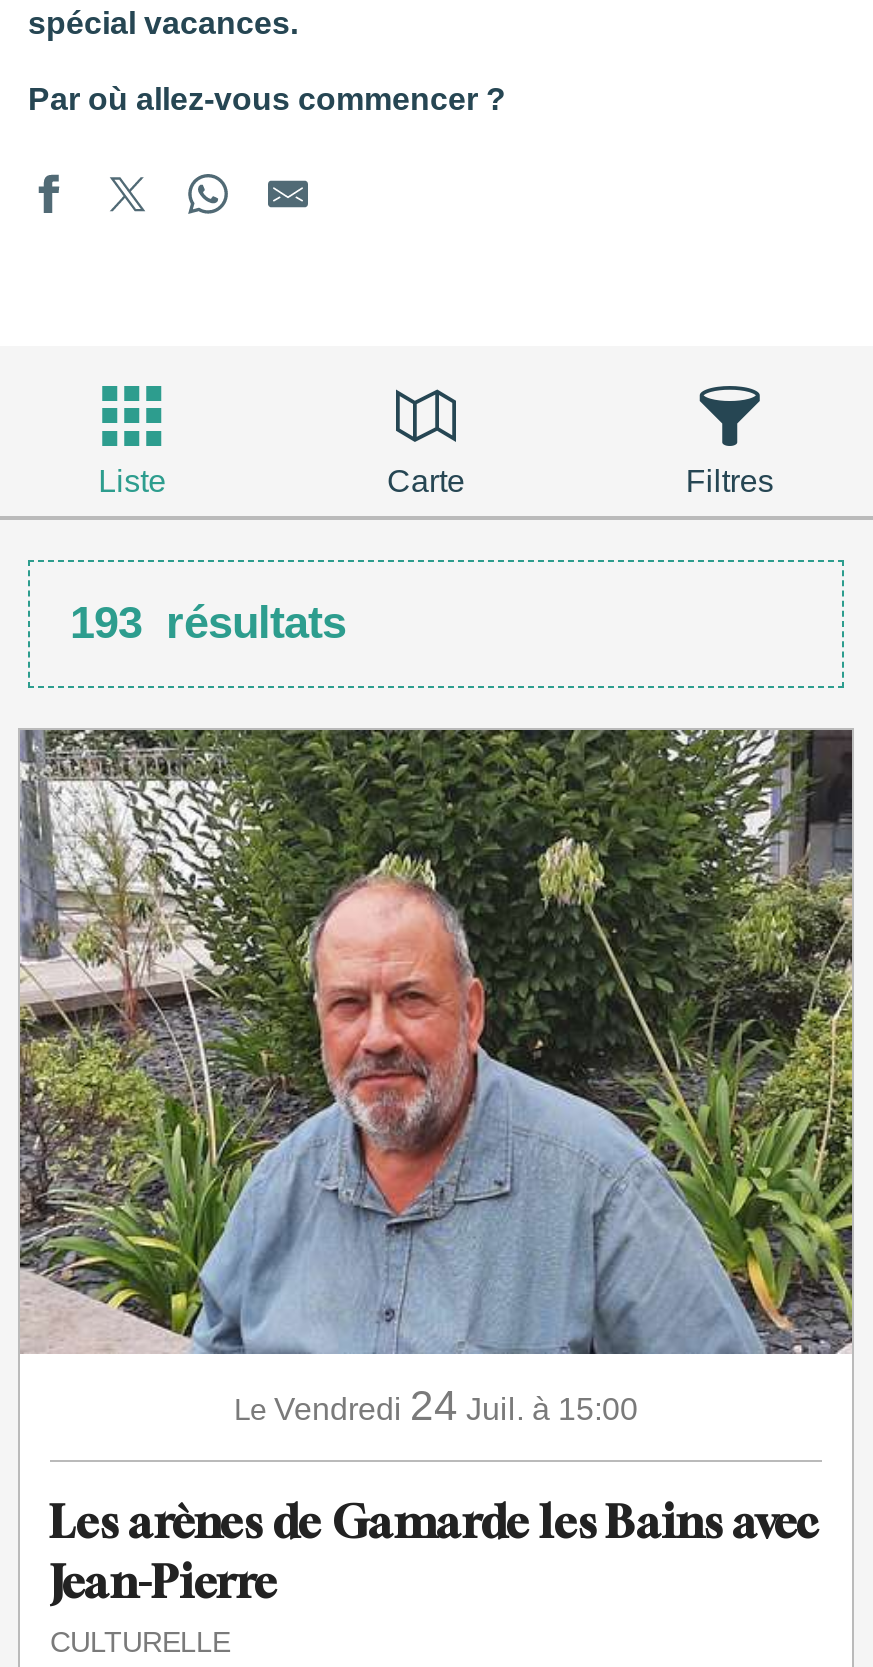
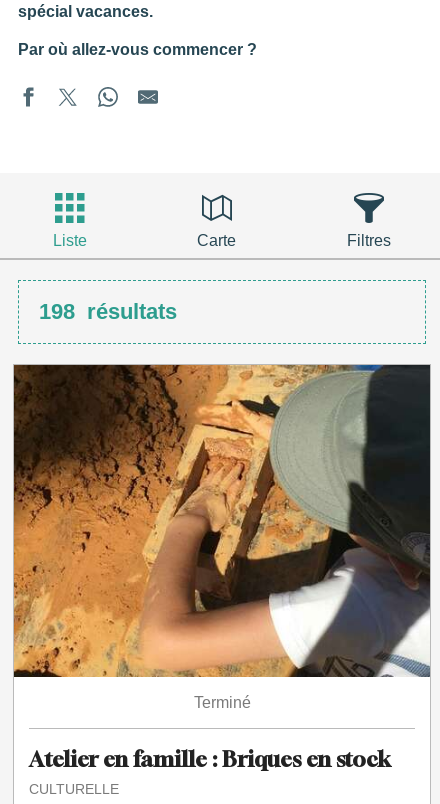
[70,598,346,648] 193 résultats -> [39,299,177,324] 198 résultats
[18,728,854,1428] [image] | Le Vendredi 24 Juil. à 15:00 -> [13,364,431,711] [image] | Terminé
[50,1496,820,1608] Les arènes de Gamarde les Bains avec | Jean-Pierre -> [29,746,391,772] Atelier en famille : Briques en stock

